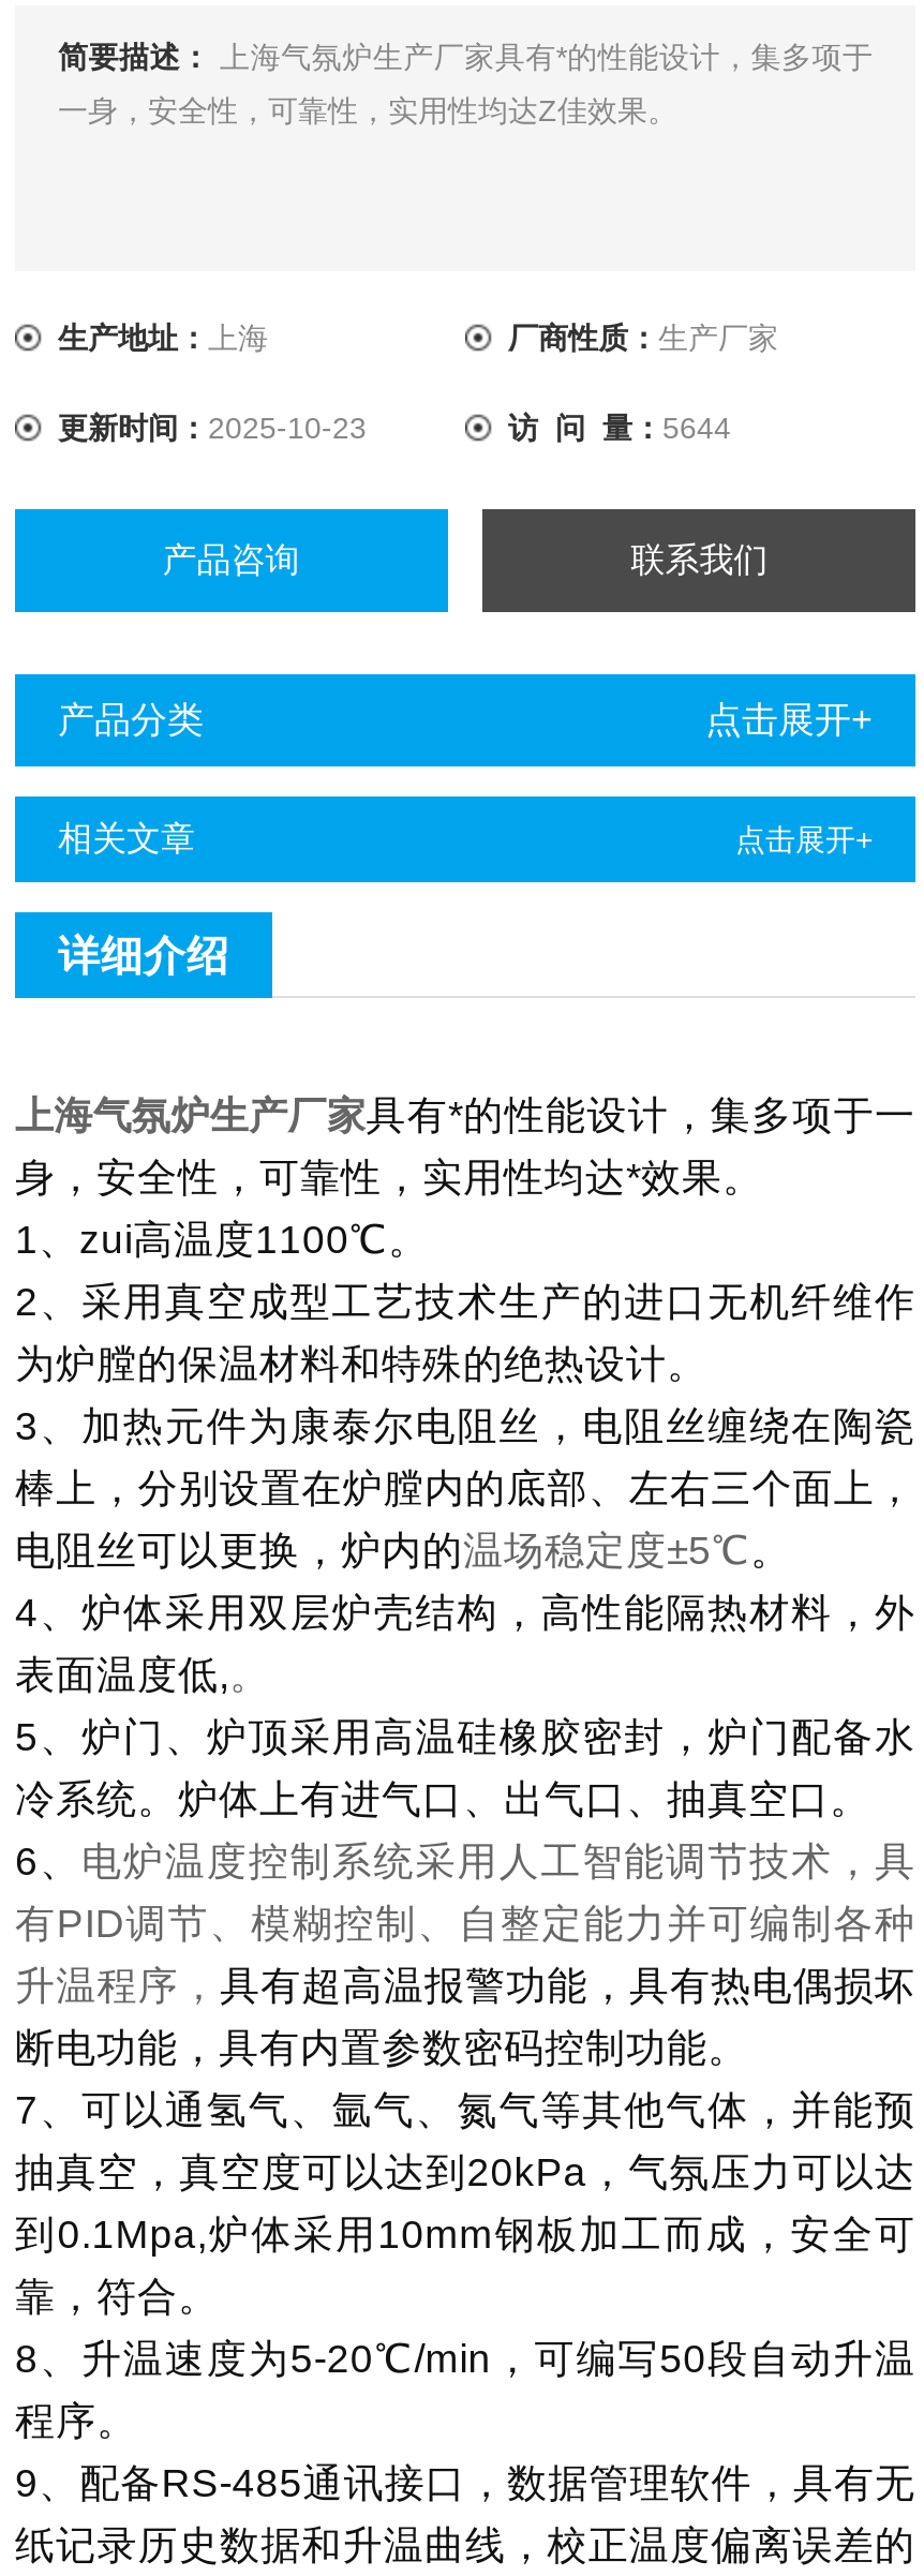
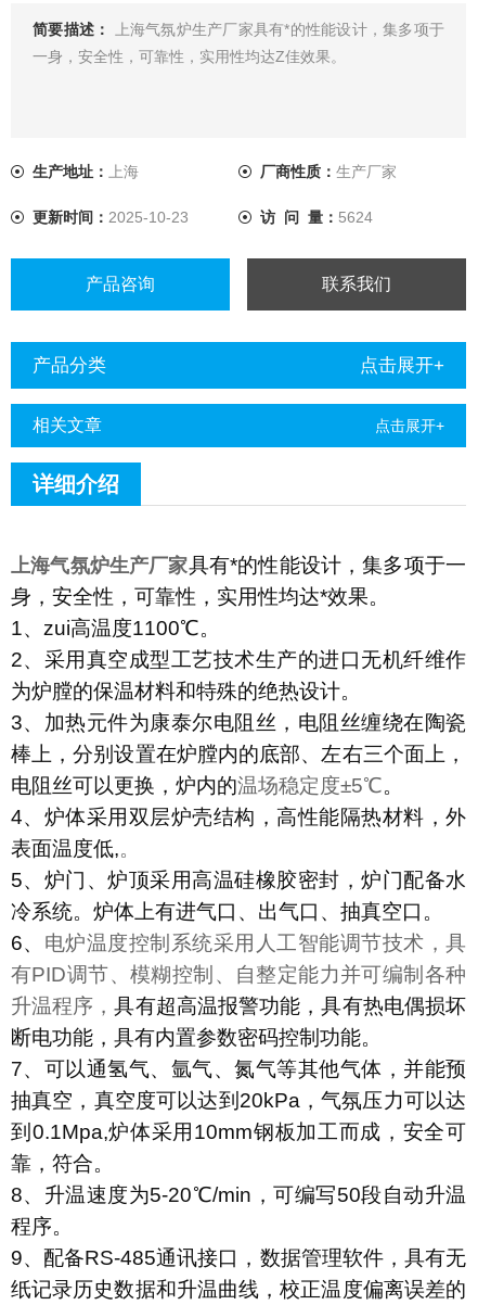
[508,410,731,444] 访 问 量：5644 -> [260,208,373,225] 访 问 量：5624

